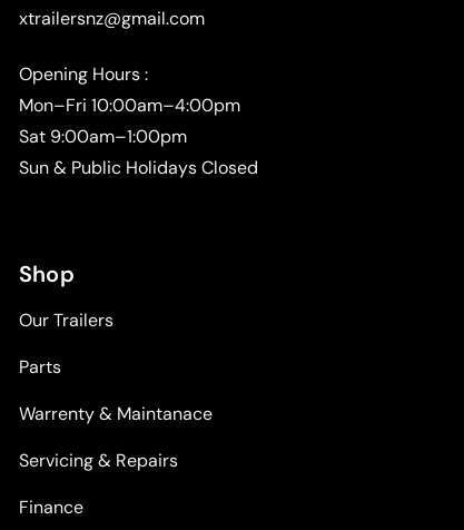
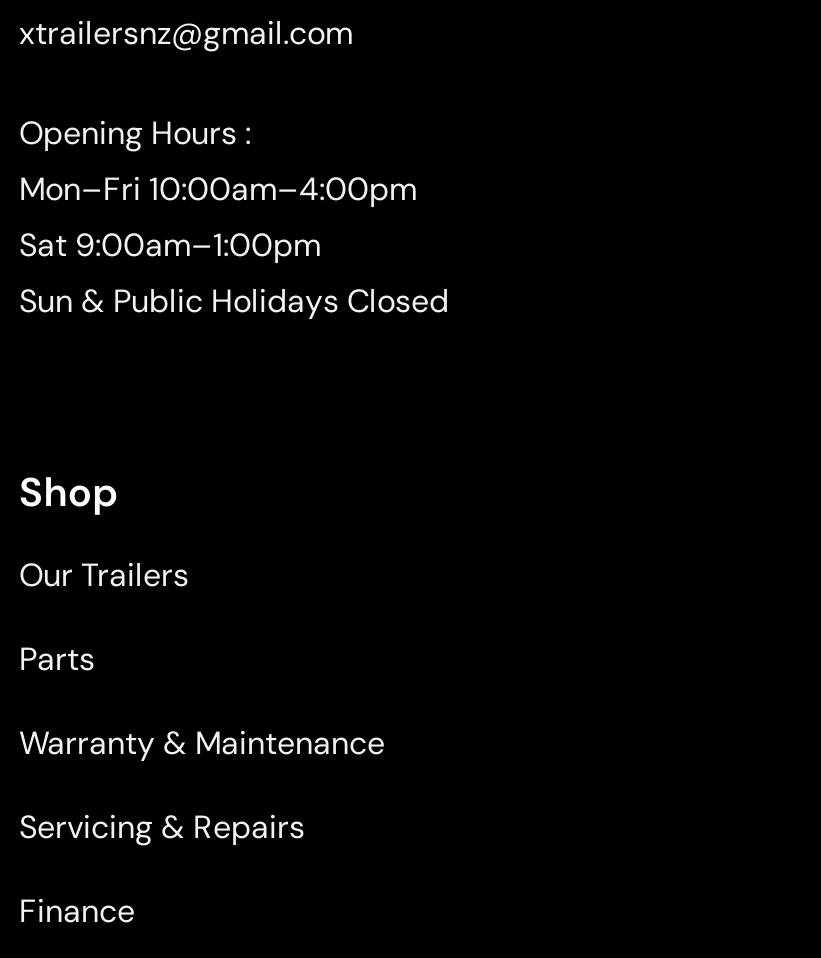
[19,402,213,426] Warrenty & Maintanace -> [19,722,385,764] Warranty & Maintenance

